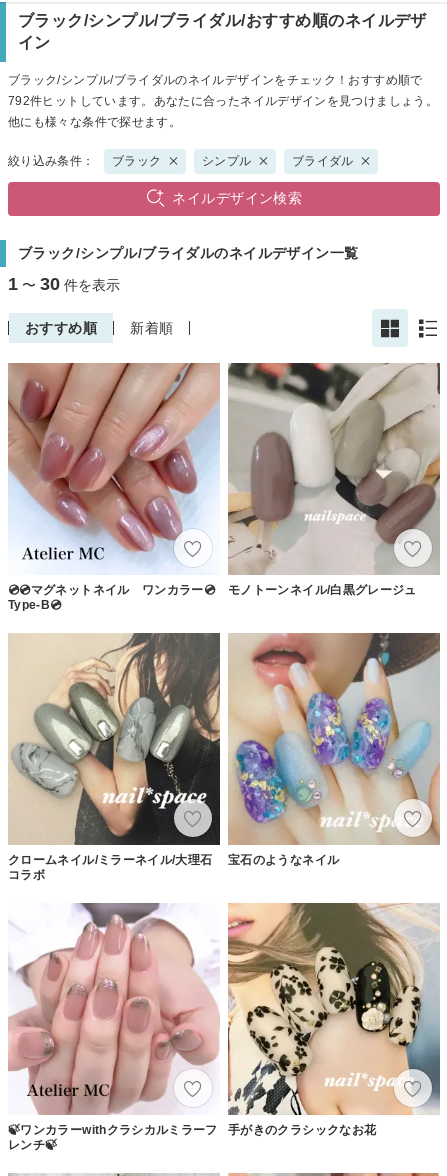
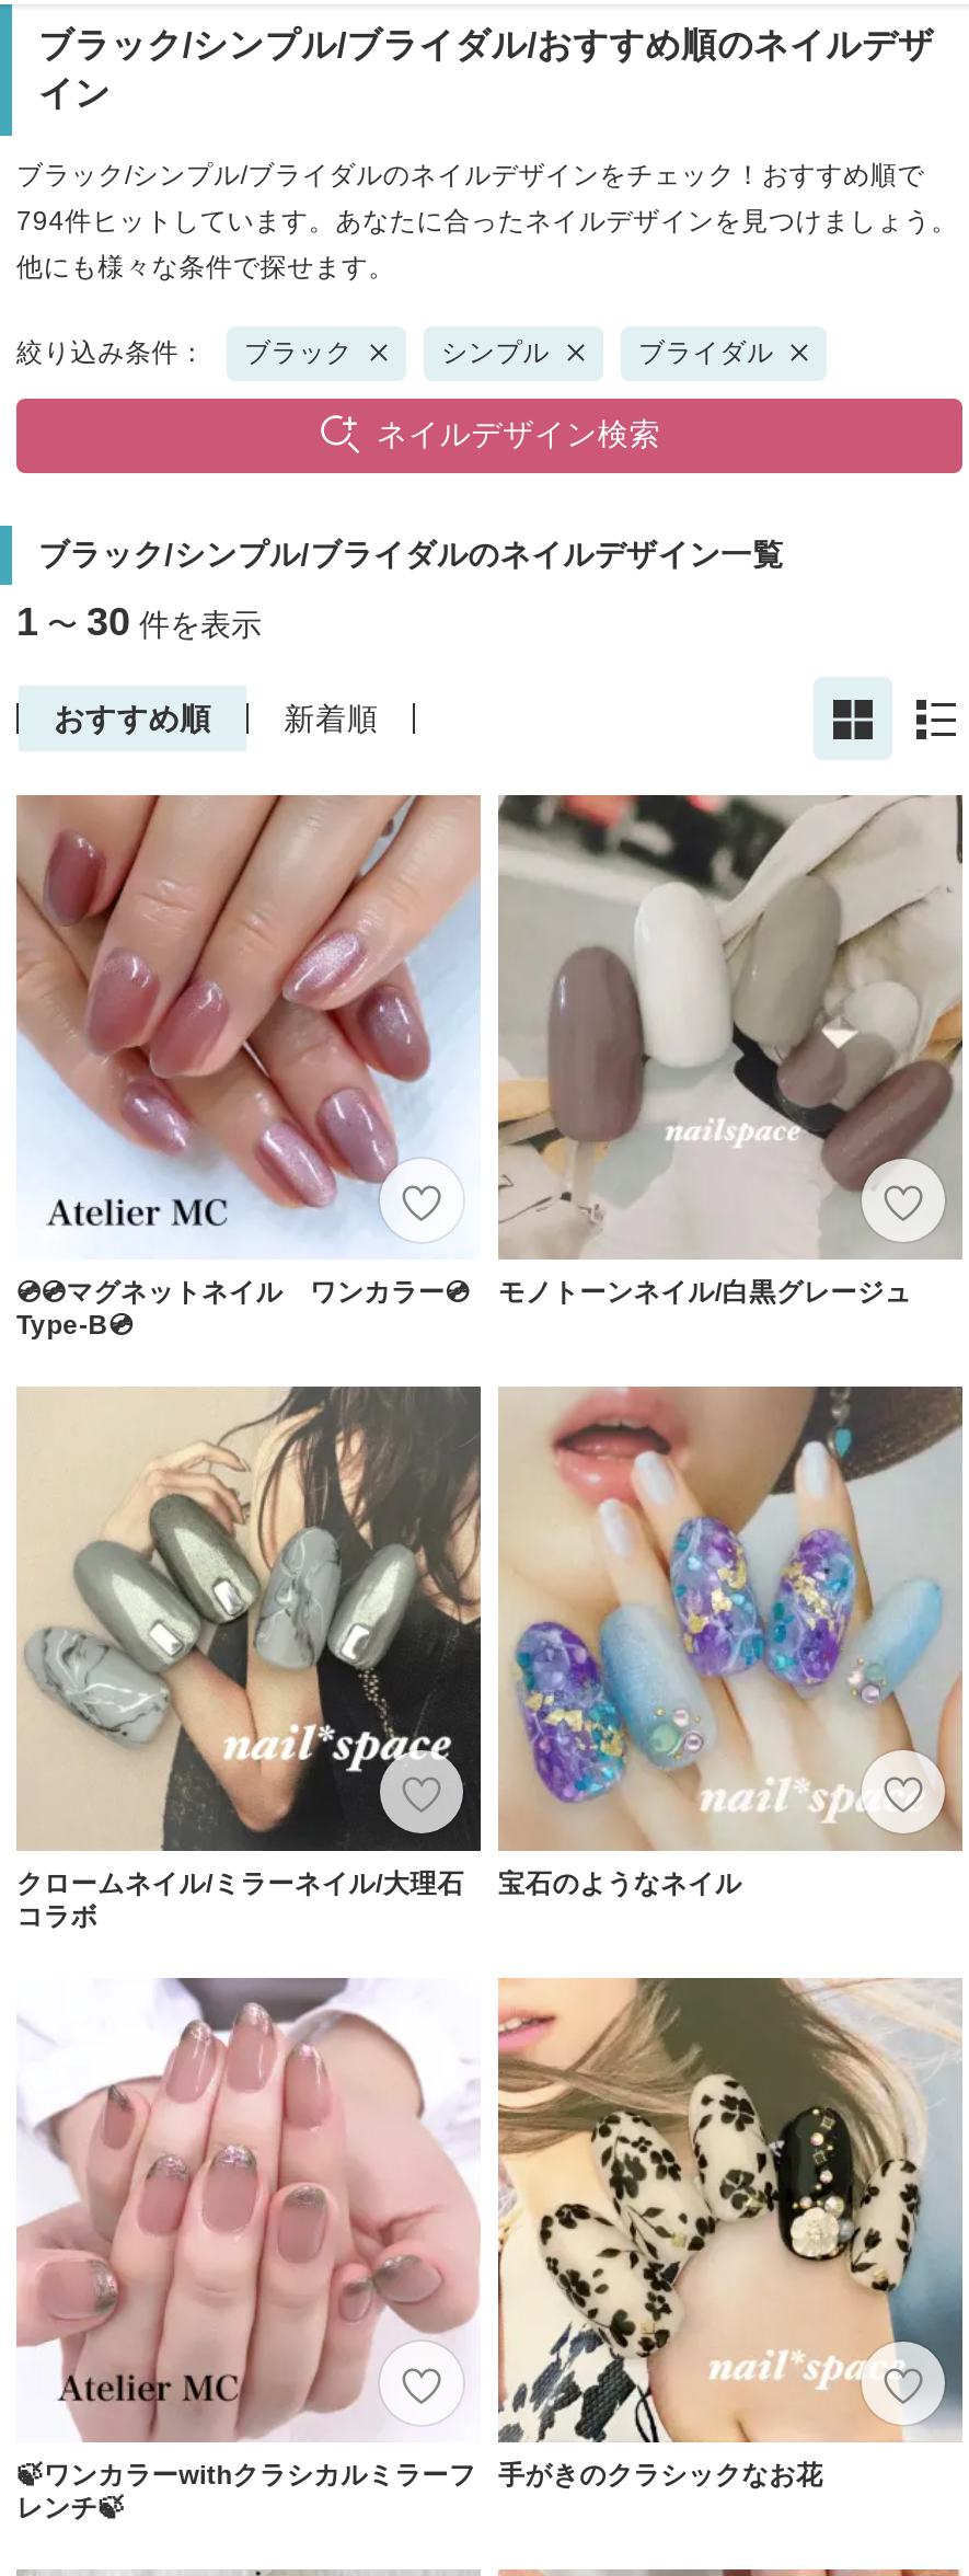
[8,94,438,108] 792件ヒットしています。あなたに合ったネイルデザインを見つけましょう。 -> [16,205,958,236] 794件ヒットしています。あなたに合ったネイルデザインを見つけましょう。

